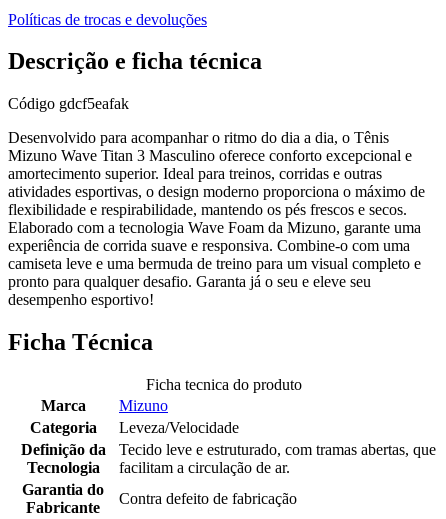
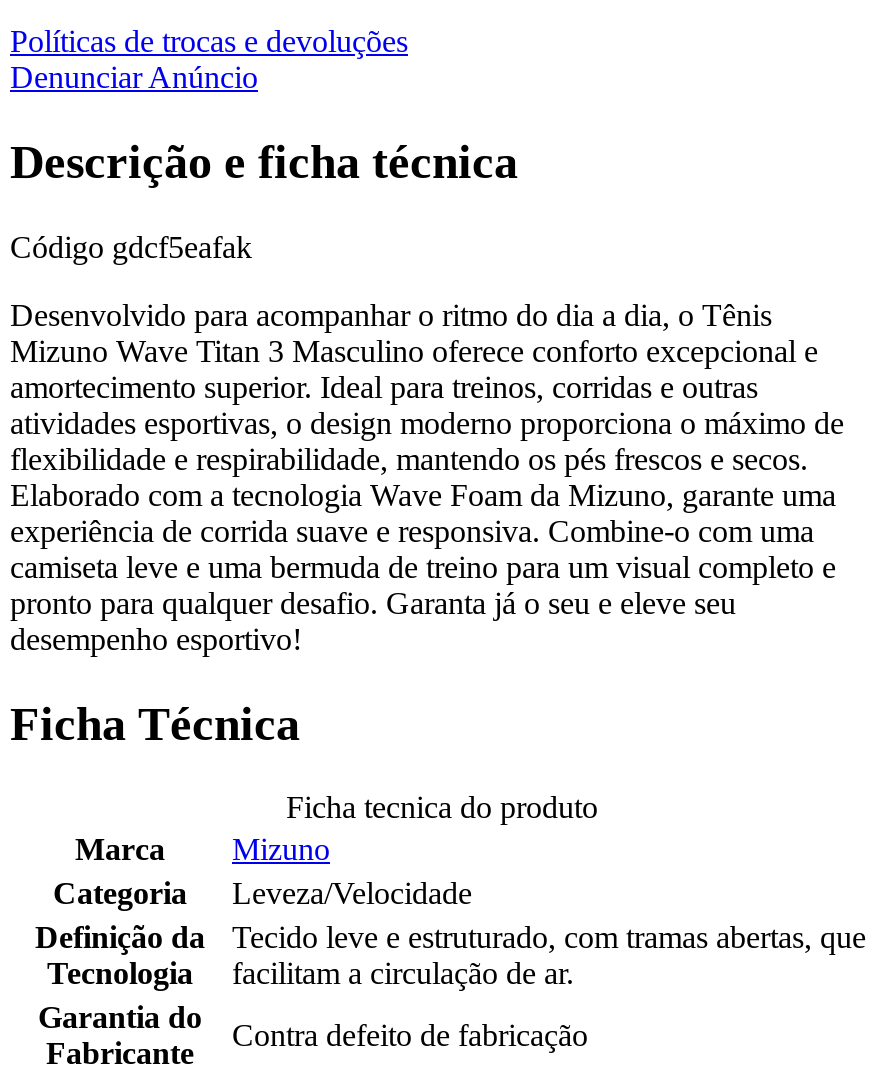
none -> [10,59,258,93] Denunciar Anúncio

